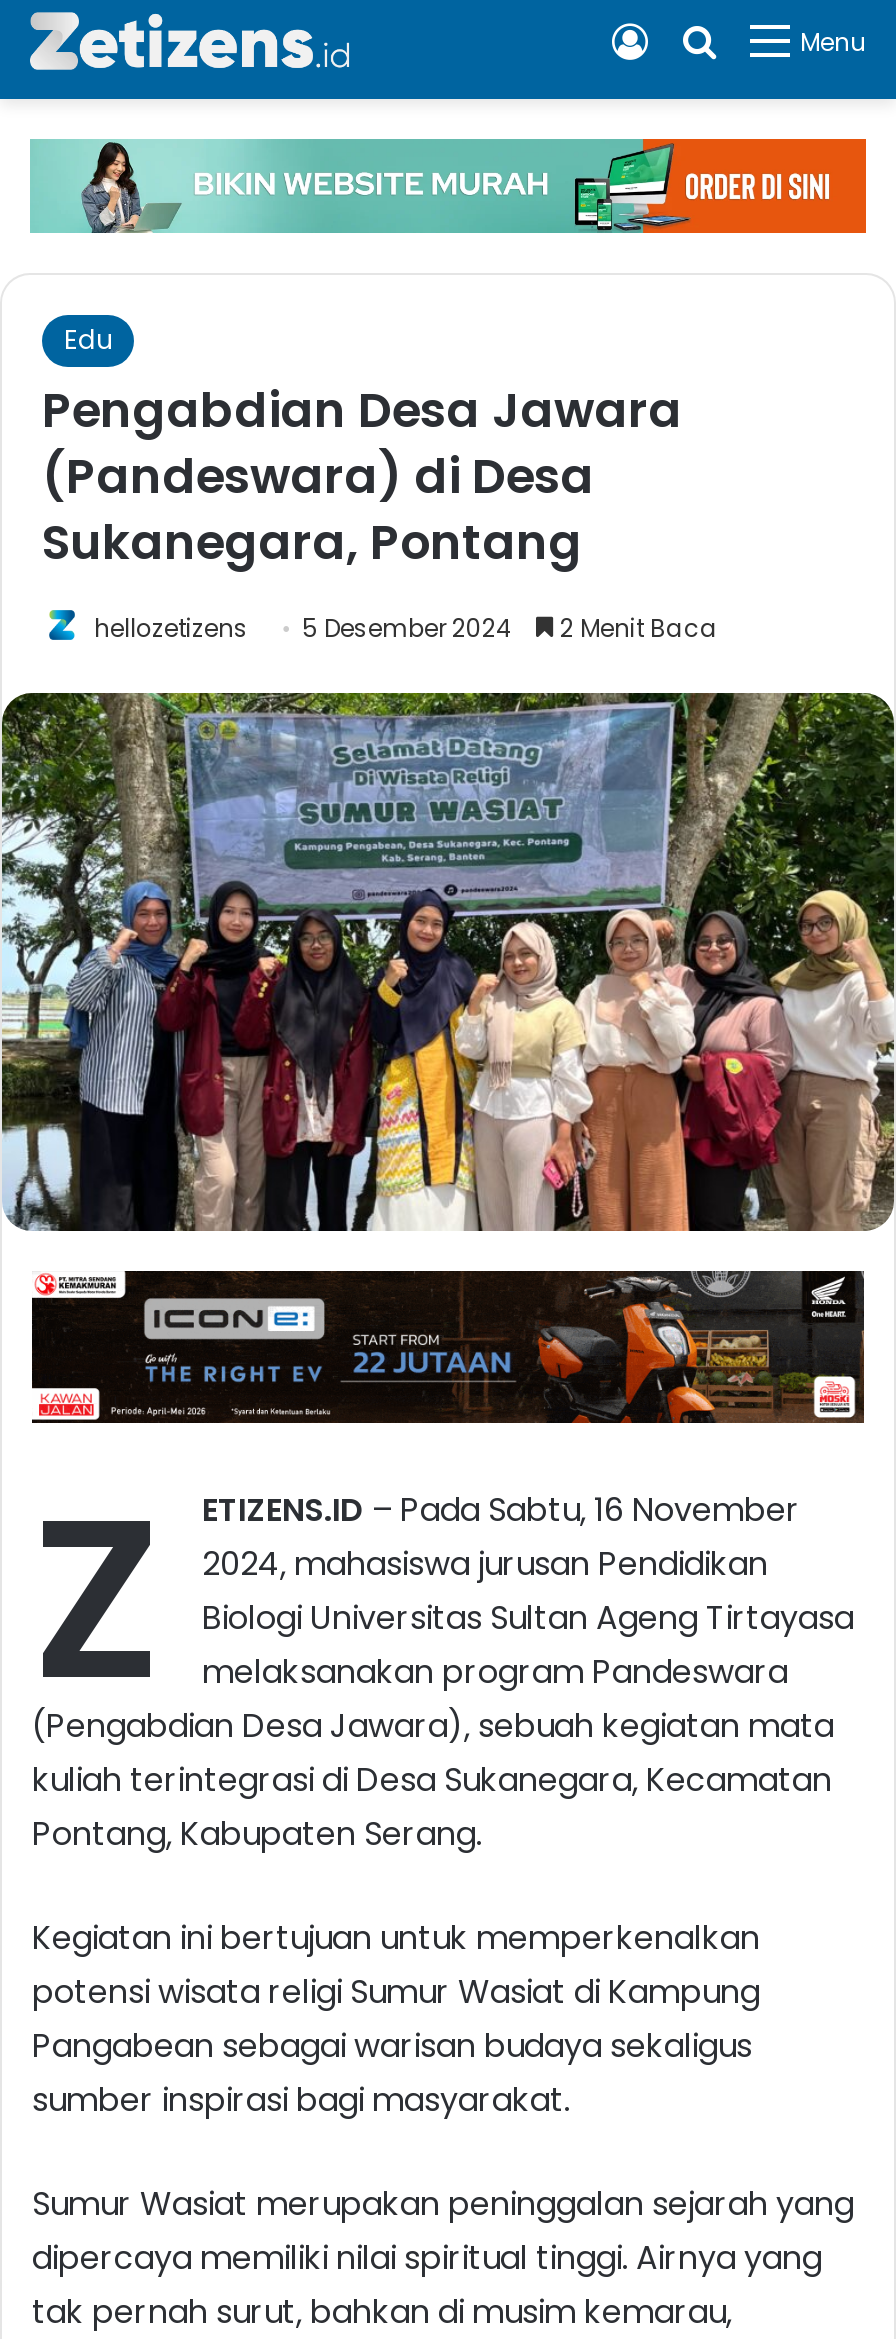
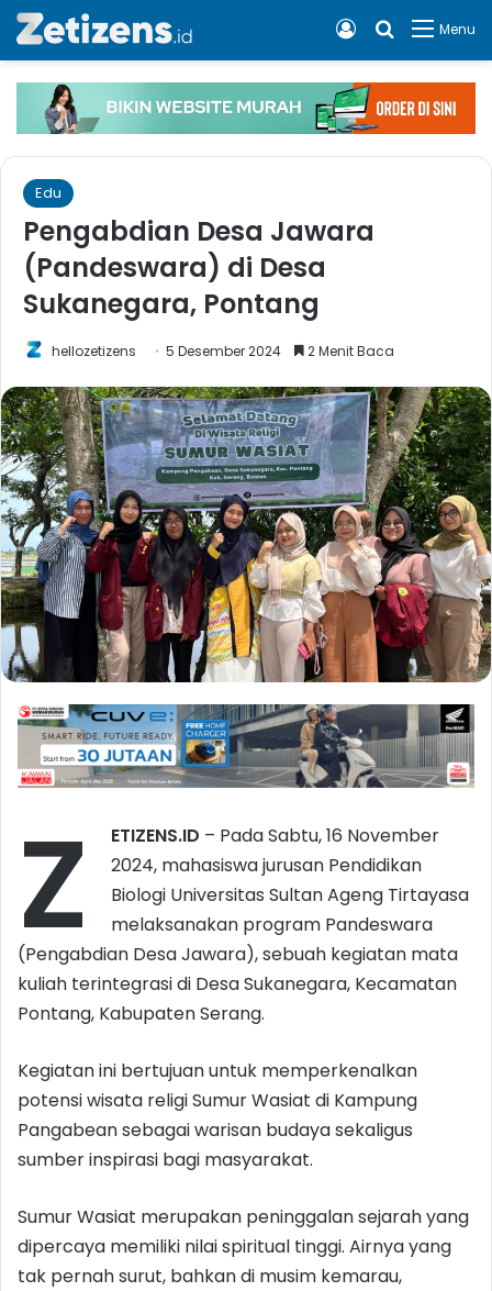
[32,1269,866,1425] [image] -> [18,703,474,789] [image]

